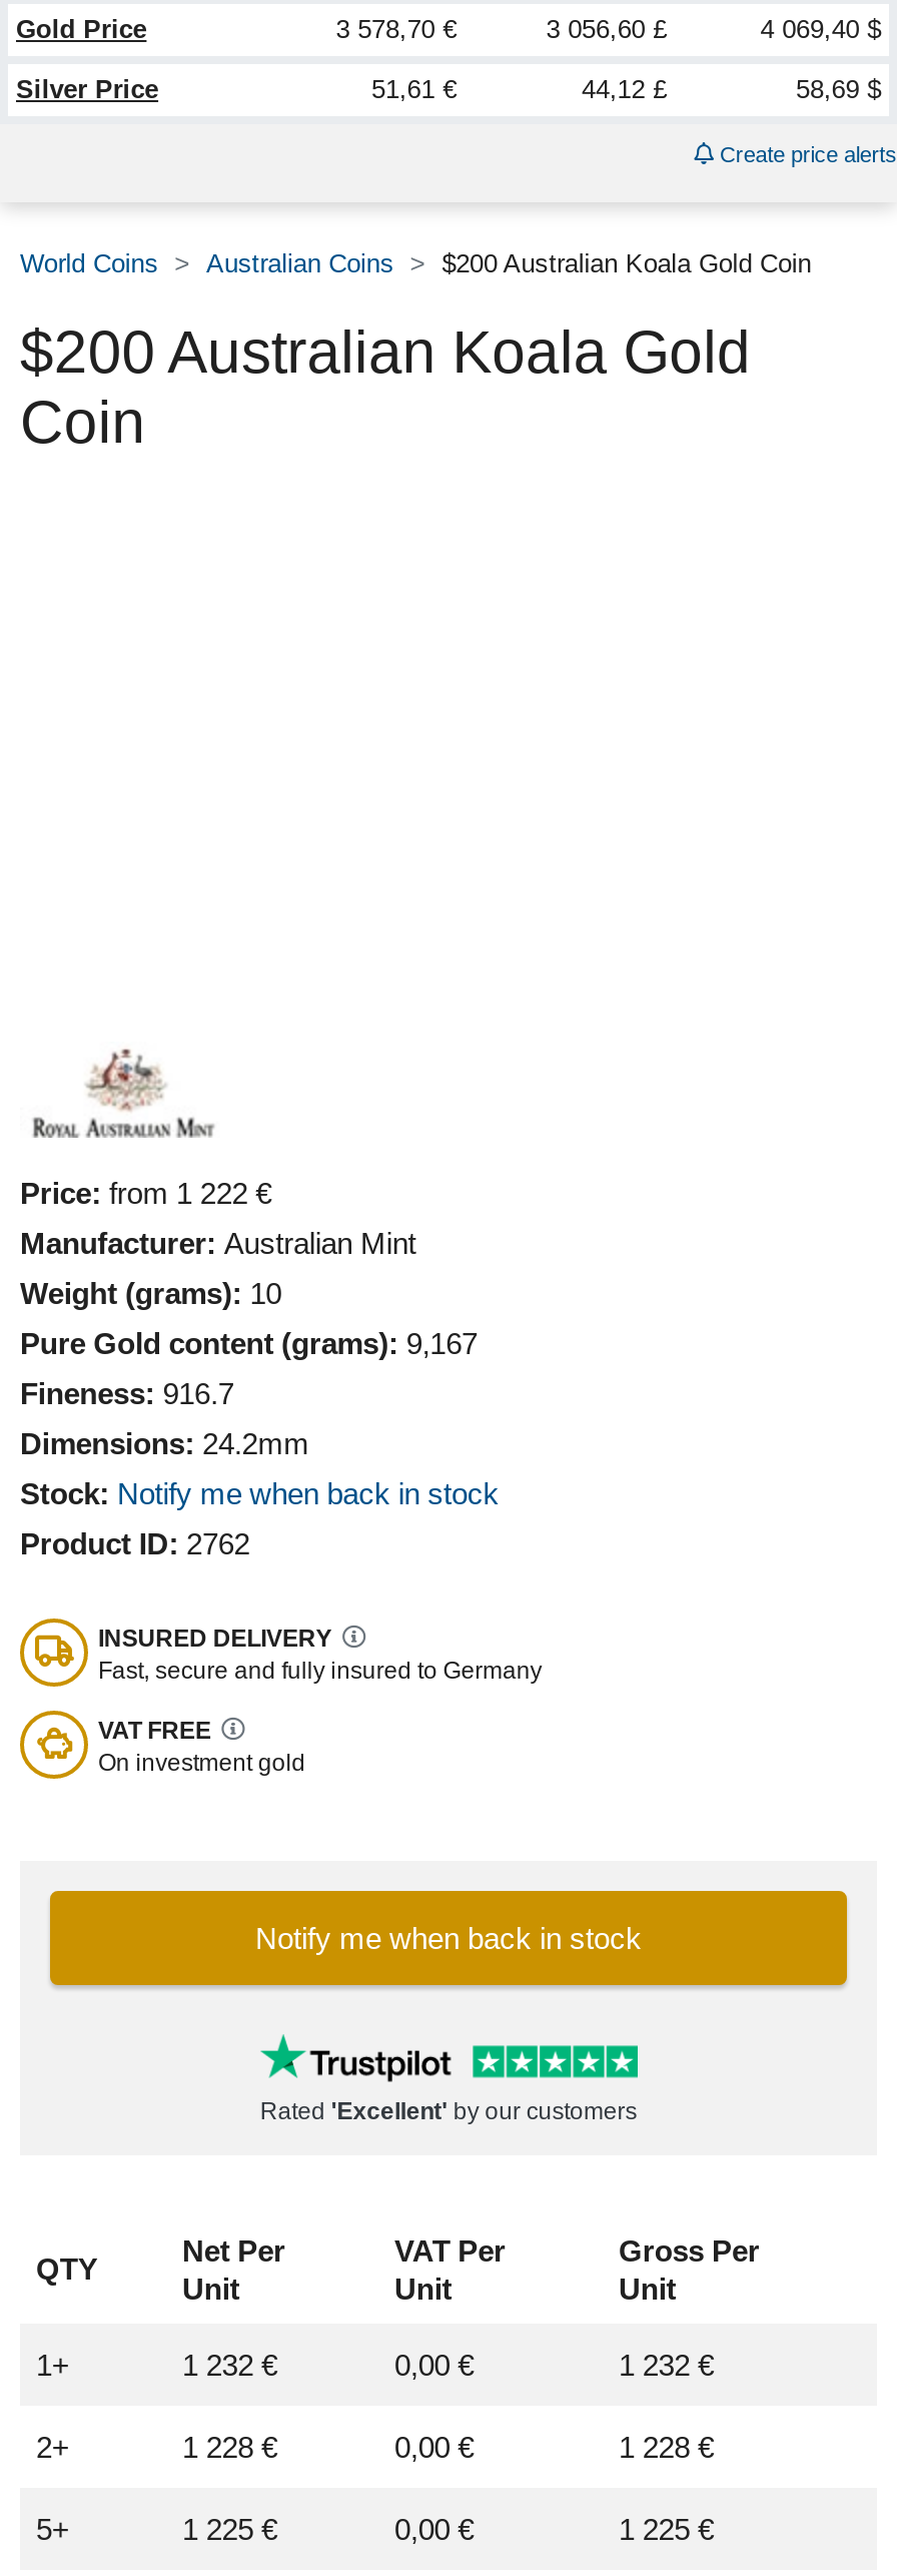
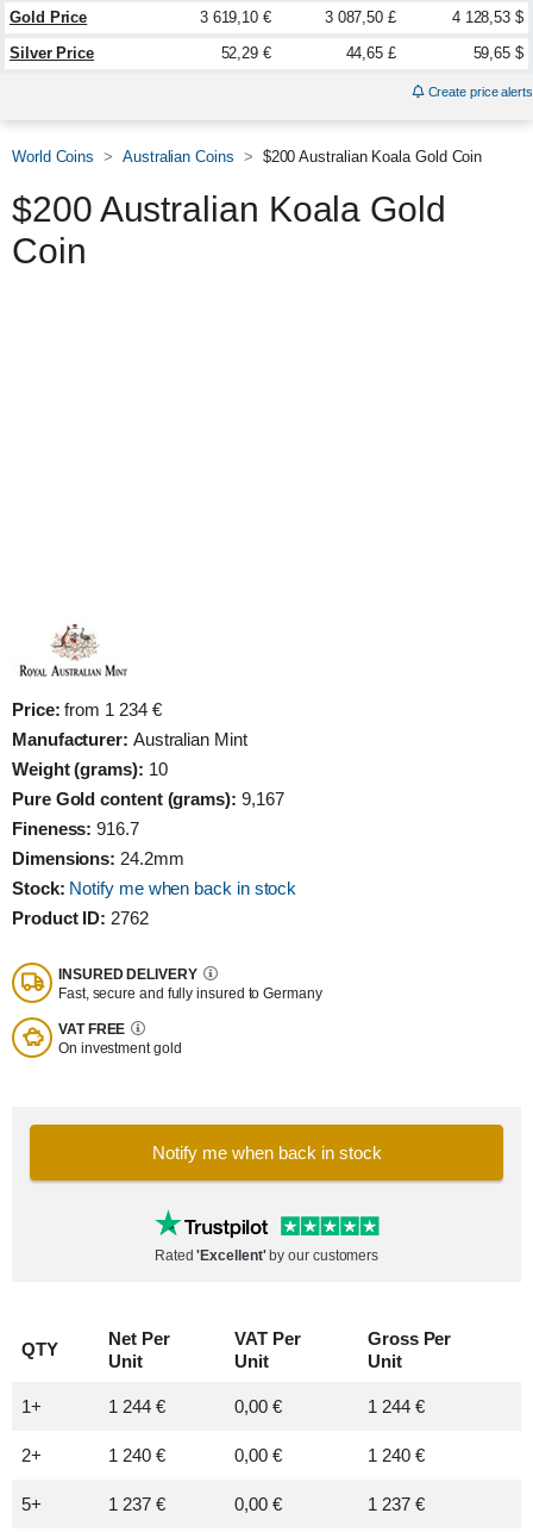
[336,15,457,45] 3 578,70 € -> [200,9,271,27] 3 619,10 €
[546,15,667,45] 3 056,60 £ -> [325,9,396,27] 3 087,50 £
[760,15,881,45] 4 069,40 $ -> [452,9,523,27] 4 128,53 $
[371,75,457,105] 51,61 € -> [221,44,271,62] 52,29 €
[582,75,667,105] 44,12 £ -> [346,44,396,62] 44,65 £
[796,75,881,105] 58,69 $ -> [473,44,523,62] 59,65 $
[20,1176,271,1210] Price: from 1 222 € -> [12,700,161,720] Price: from 1 234 €
[182,2348,277,2382] 1 232 € -> [108,1396,165,1417] 1 244 €
[619,2348,714,2382] 1 232 € -> [368,1396,424,1417] 1 244 €
[182,2430,277,2464] 1 228 € -> [108,1445,165,1466] 1 240 €
[619,2430,714,2464] 1 228 € -> [368,1445,424,1466] 1 240 €
[182,2512,277,2546] 1 225 € -> [108,1494,165,1514] 1 237 €
[619,2512,714,2546] 1 225 € -> [368,1494,424,1514] 1 237 €

